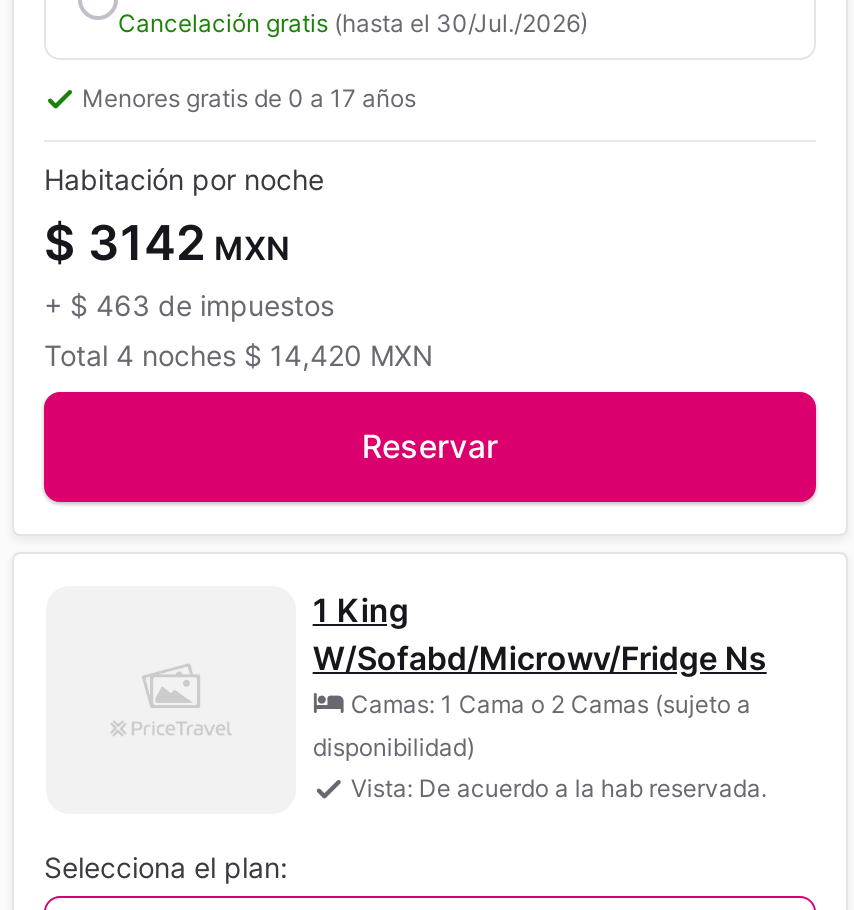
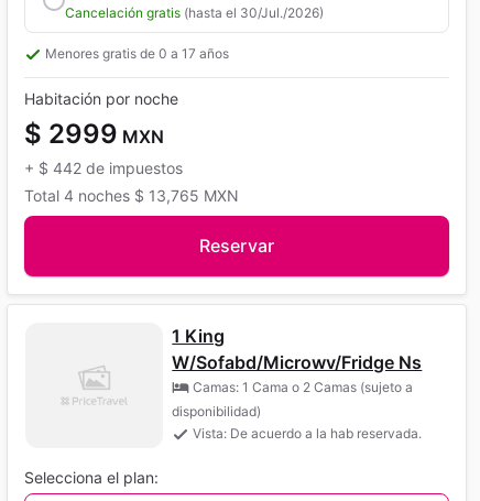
[44,213,290,271] $ 3142 MXN -> [24,117,164,149] $ 2999 MXN
[44,287,334,321] + $ 463 de impuestos -> [24,158,183,177] + $ 442 de impuestos
[44,337,434,371] Total 4 noches $ 14,420 MXN -> [24,186,239,204] Total 4 noches $ 13,765 MXN

